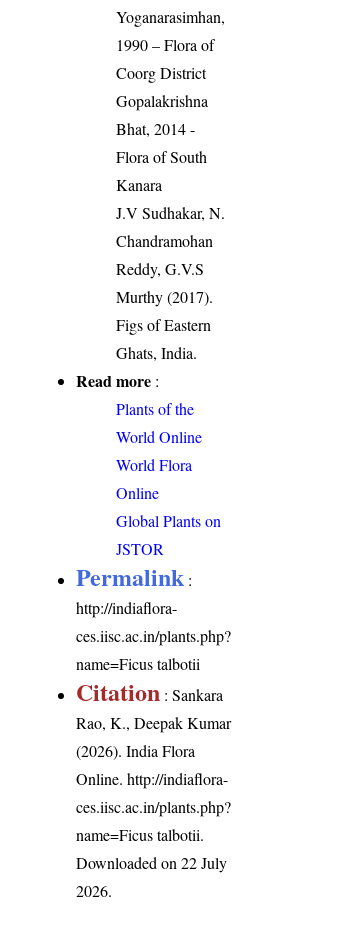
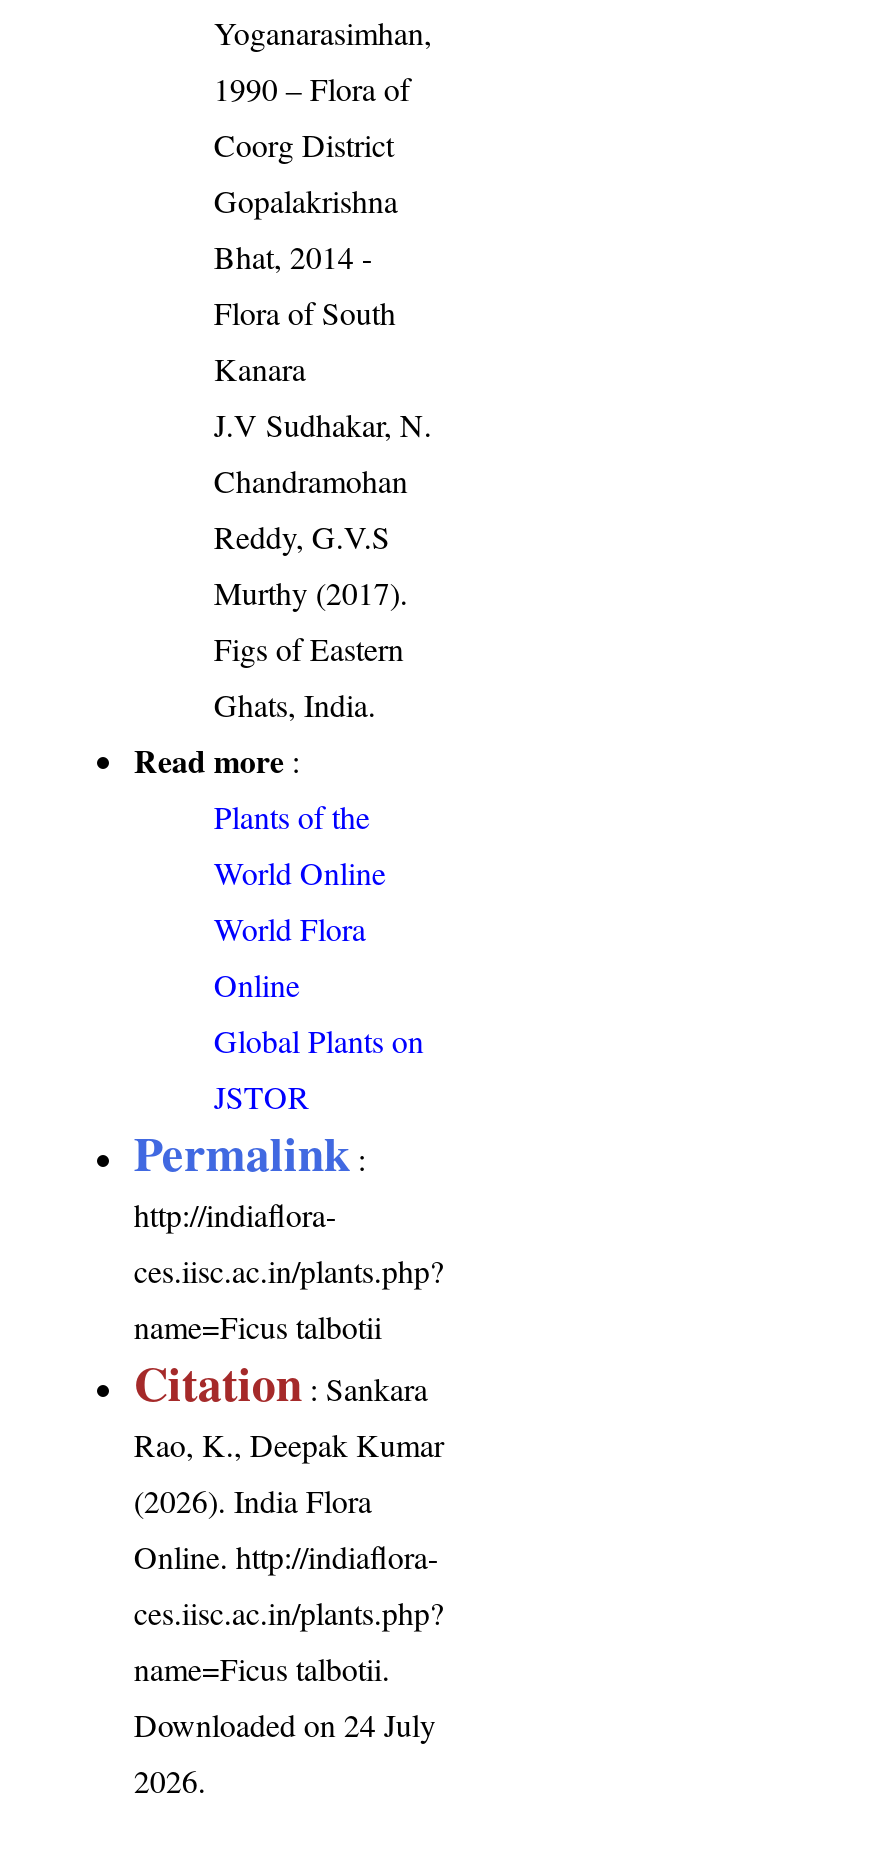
[76,852,227,873] Downloaded on 22 July -> [134,1702,436,1744] Downloaded on 24 July

